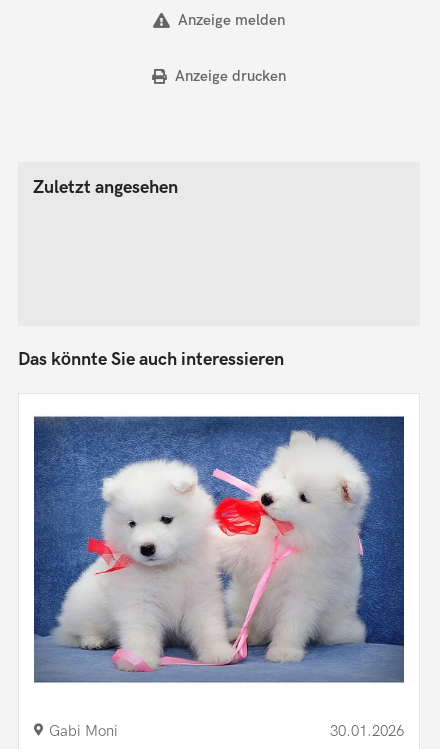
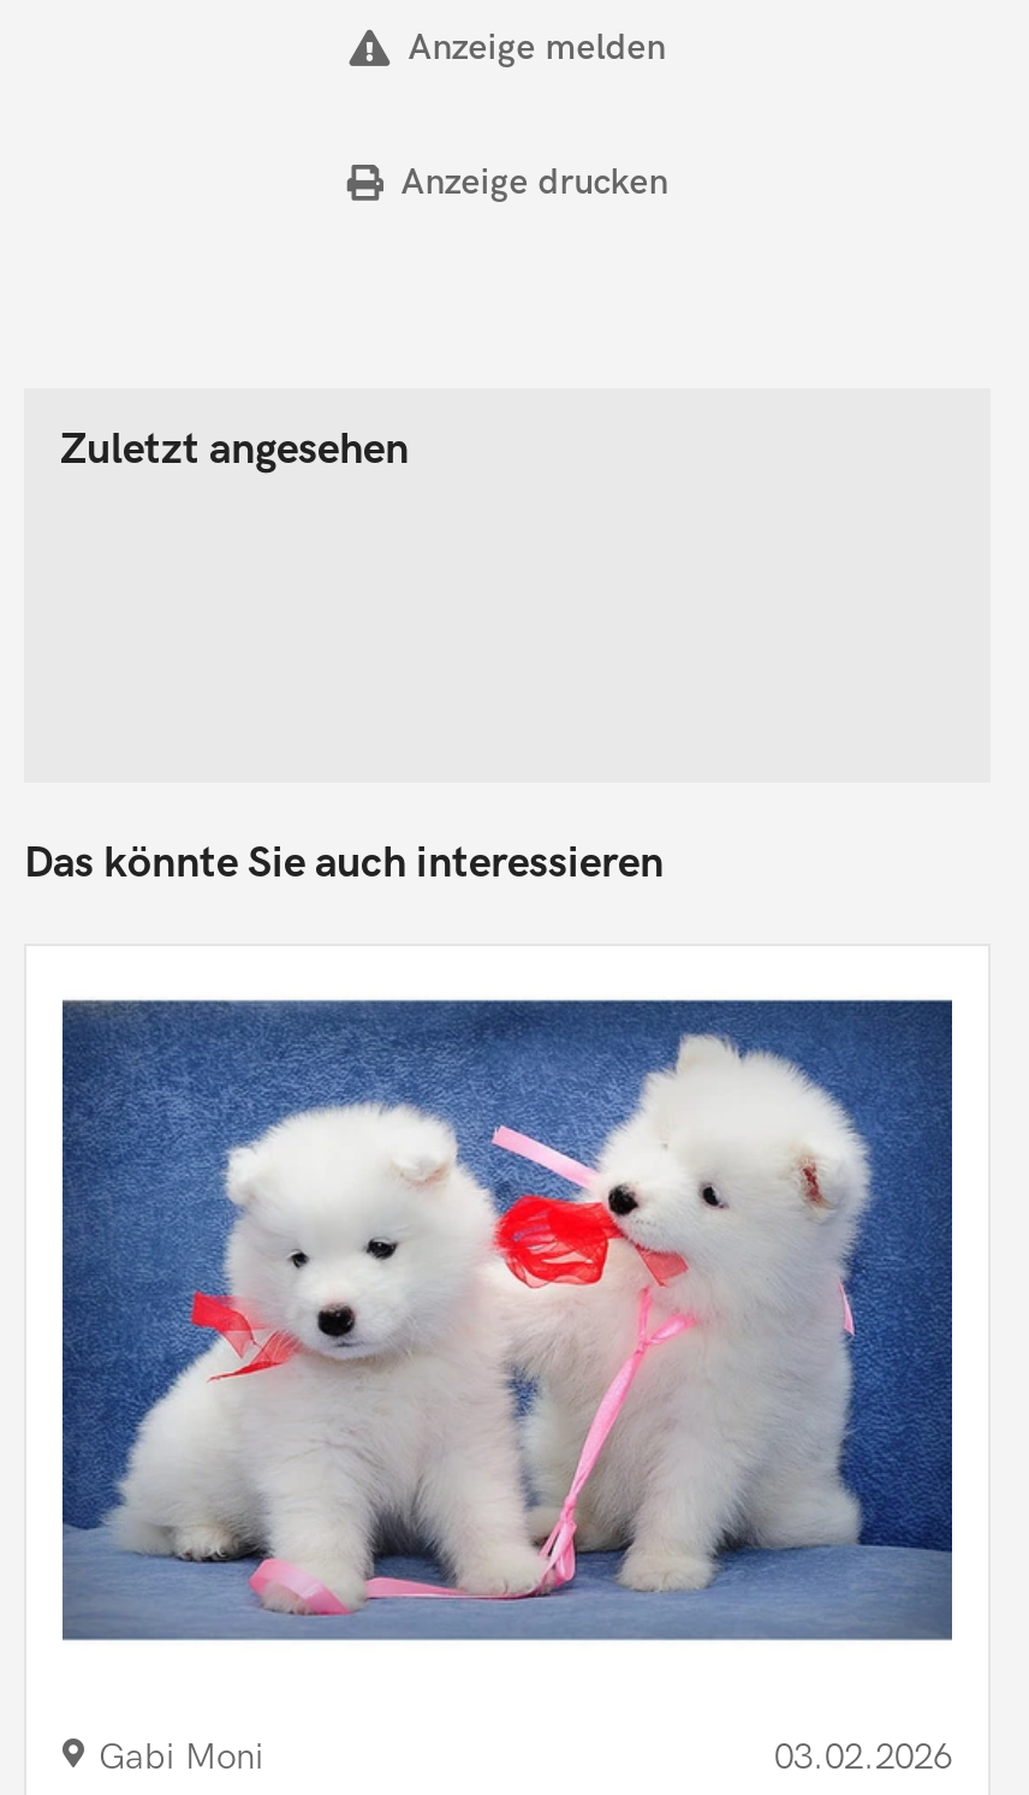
[330,722,404,740] 30.01.2026 -> [774,1735,952,1778] 03.02.2026

